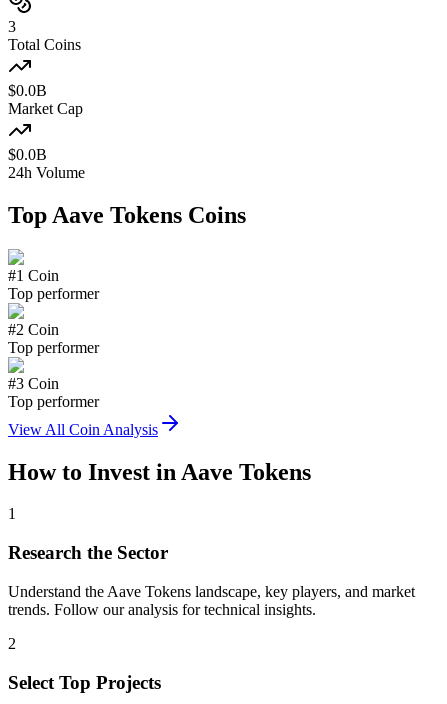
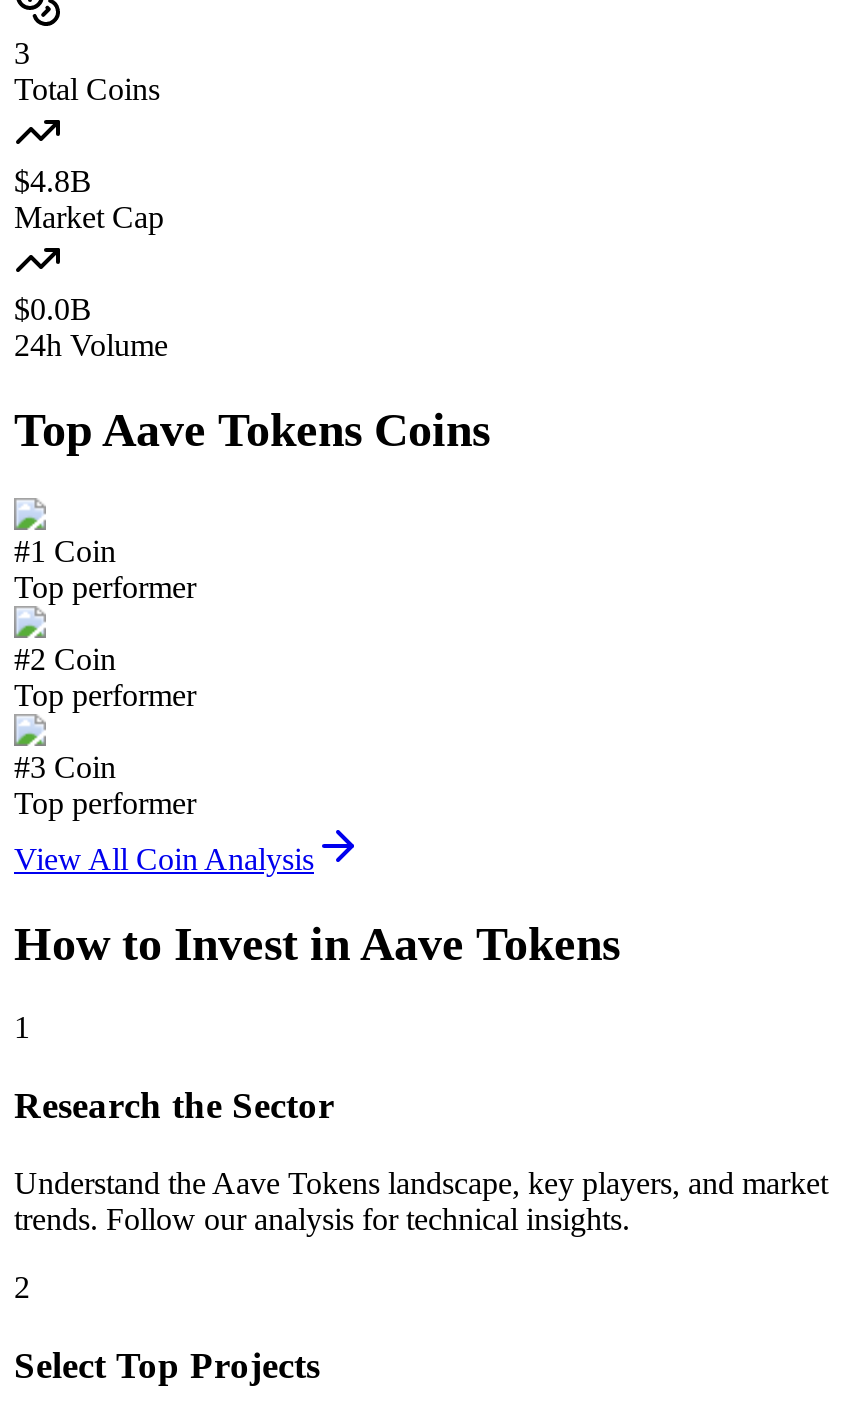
[8,82,47,99] $0.0B -> [14,164,92,198] $4.8B

